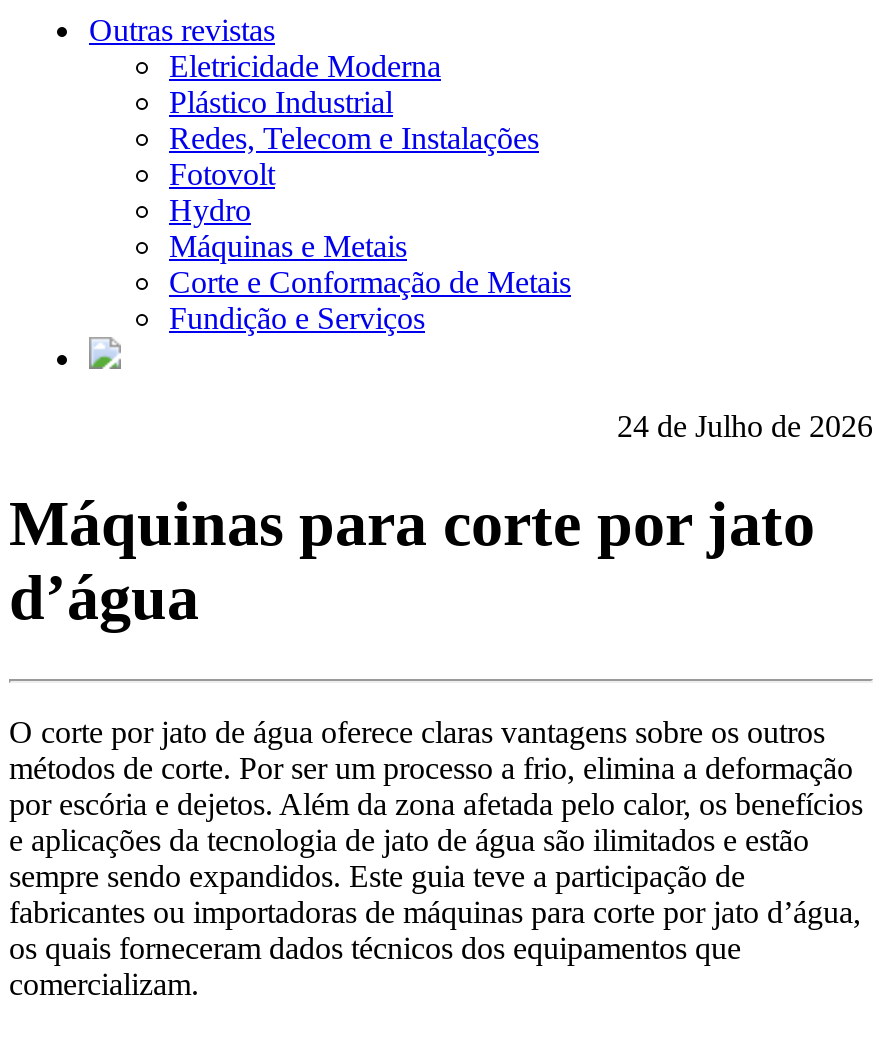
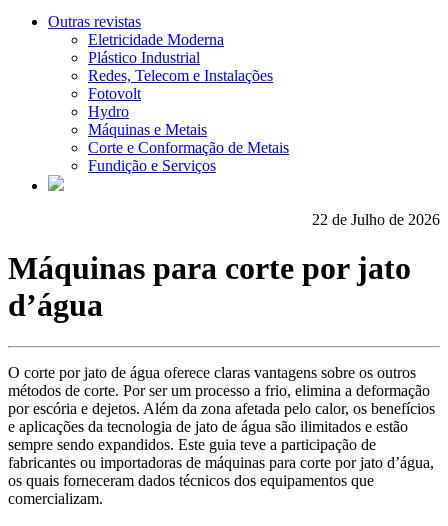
[617,409,873,443] 24 de Julho de 2026 -> [312,211,440,228] 22 de Julho de 2026

